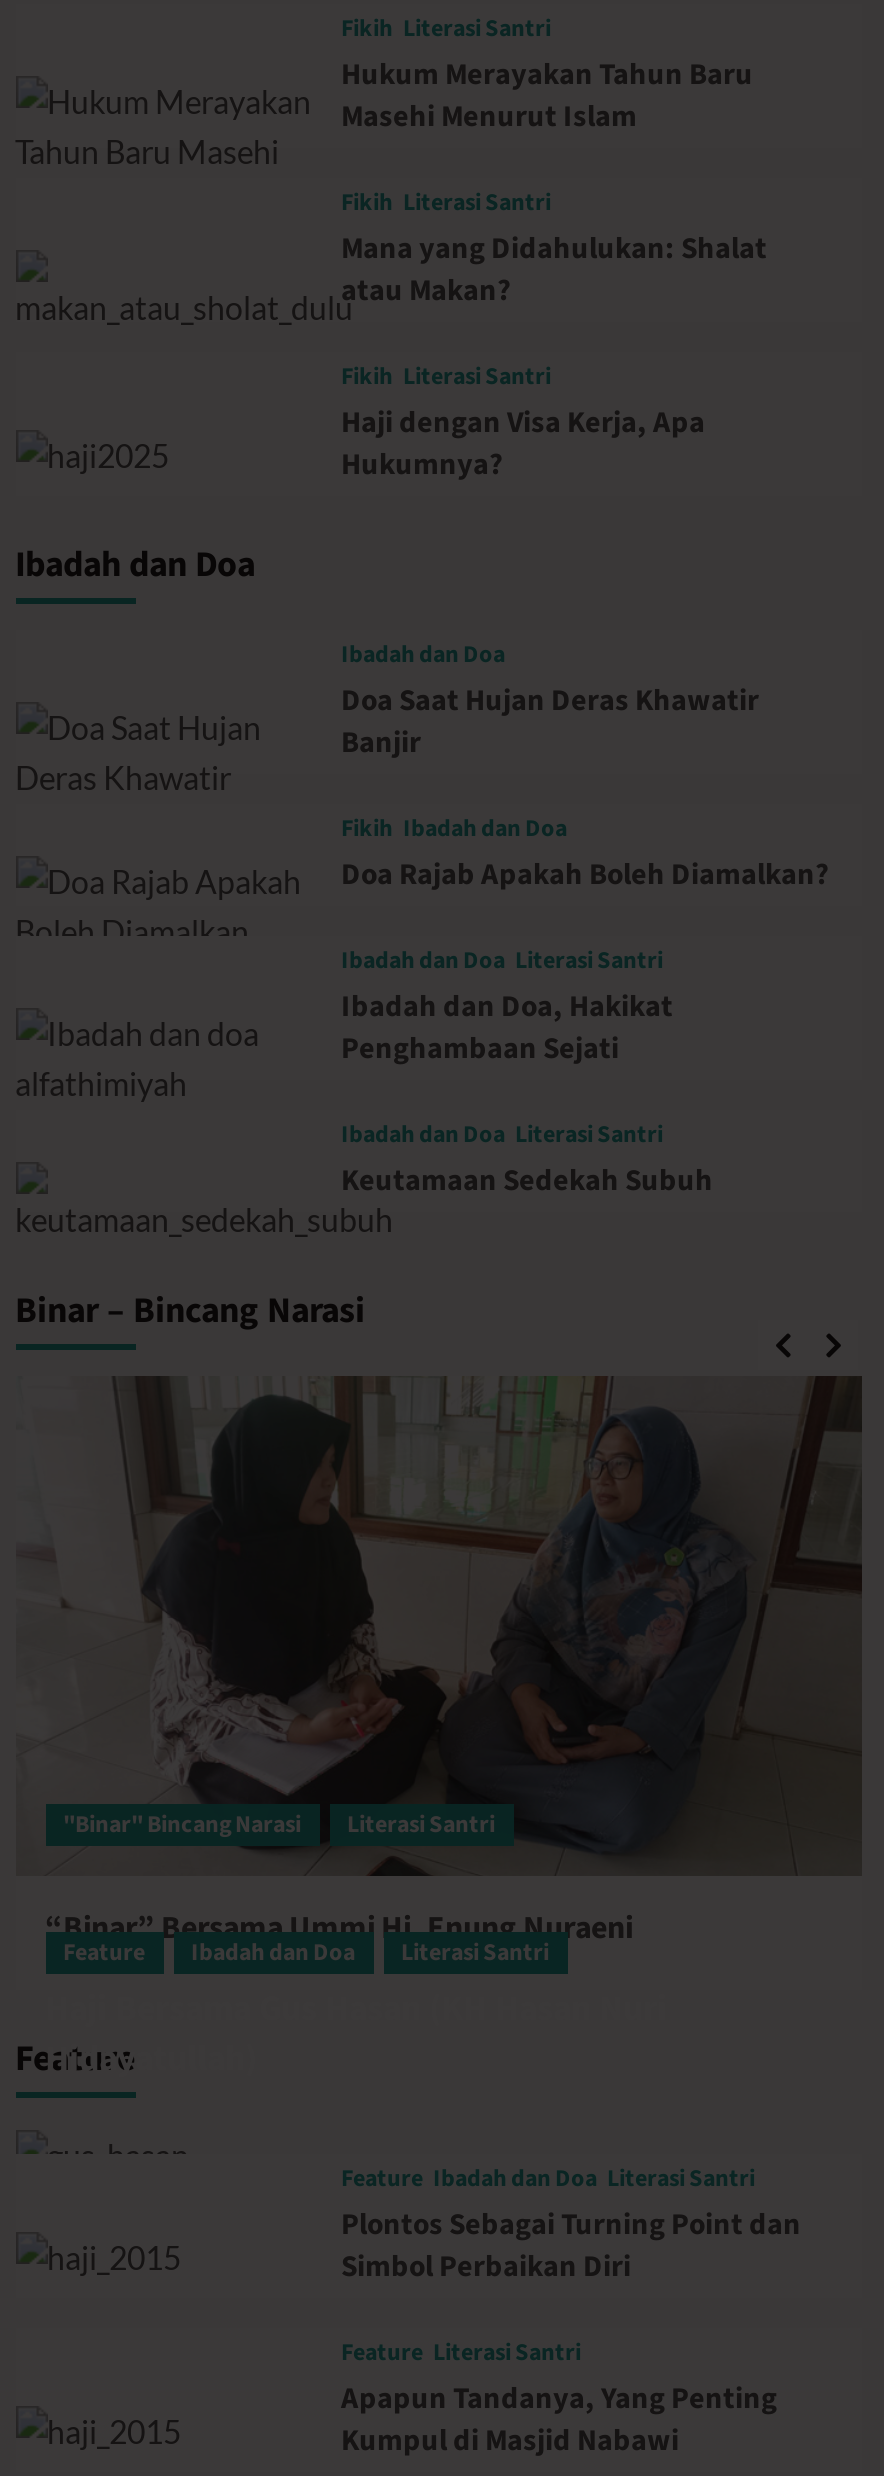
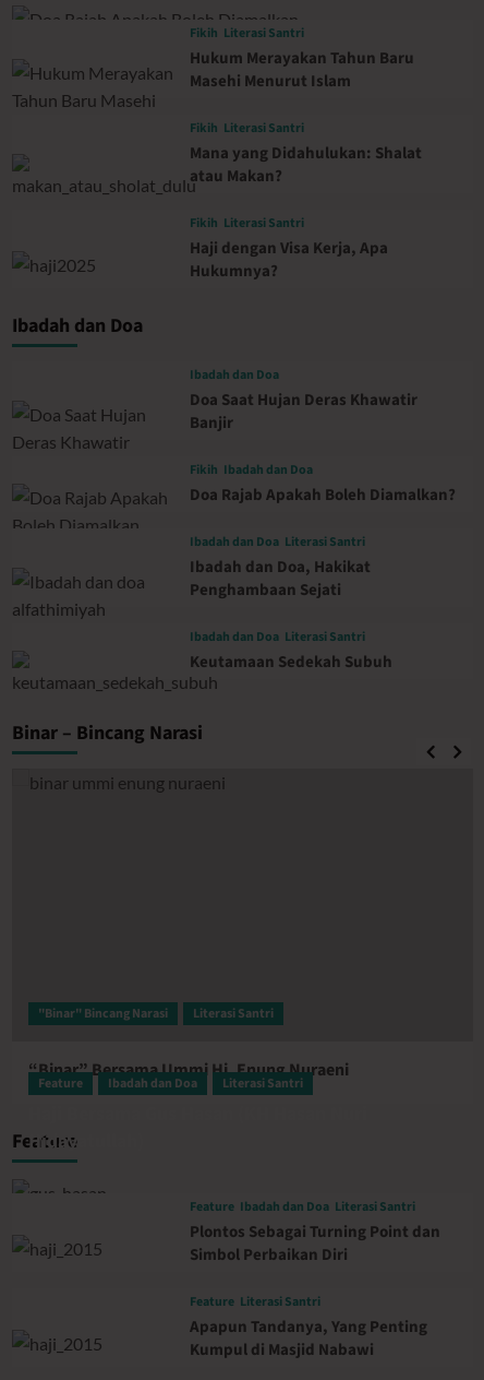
[48,1374,862,1876] [image] -> none

